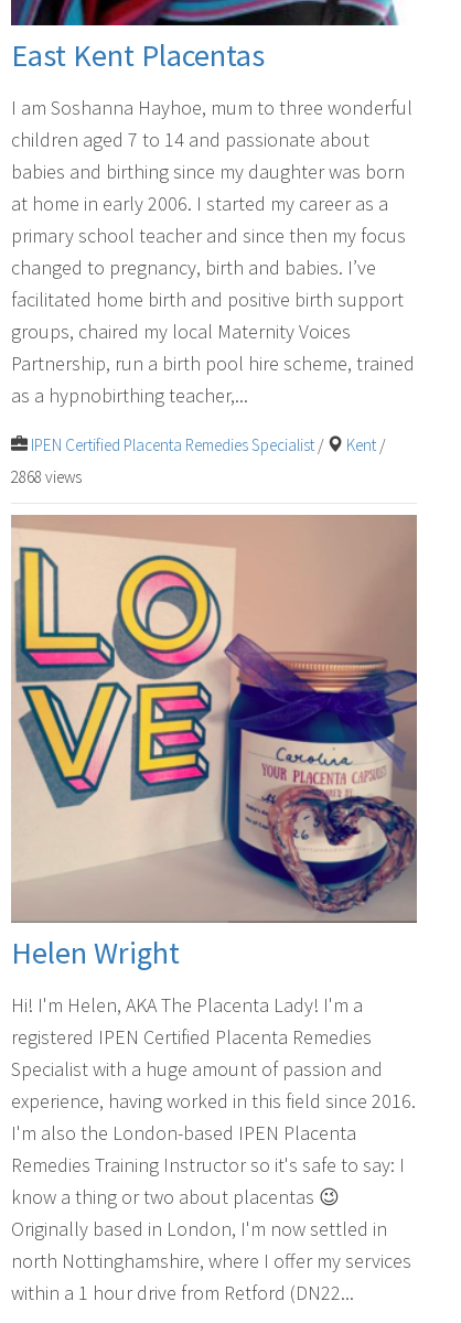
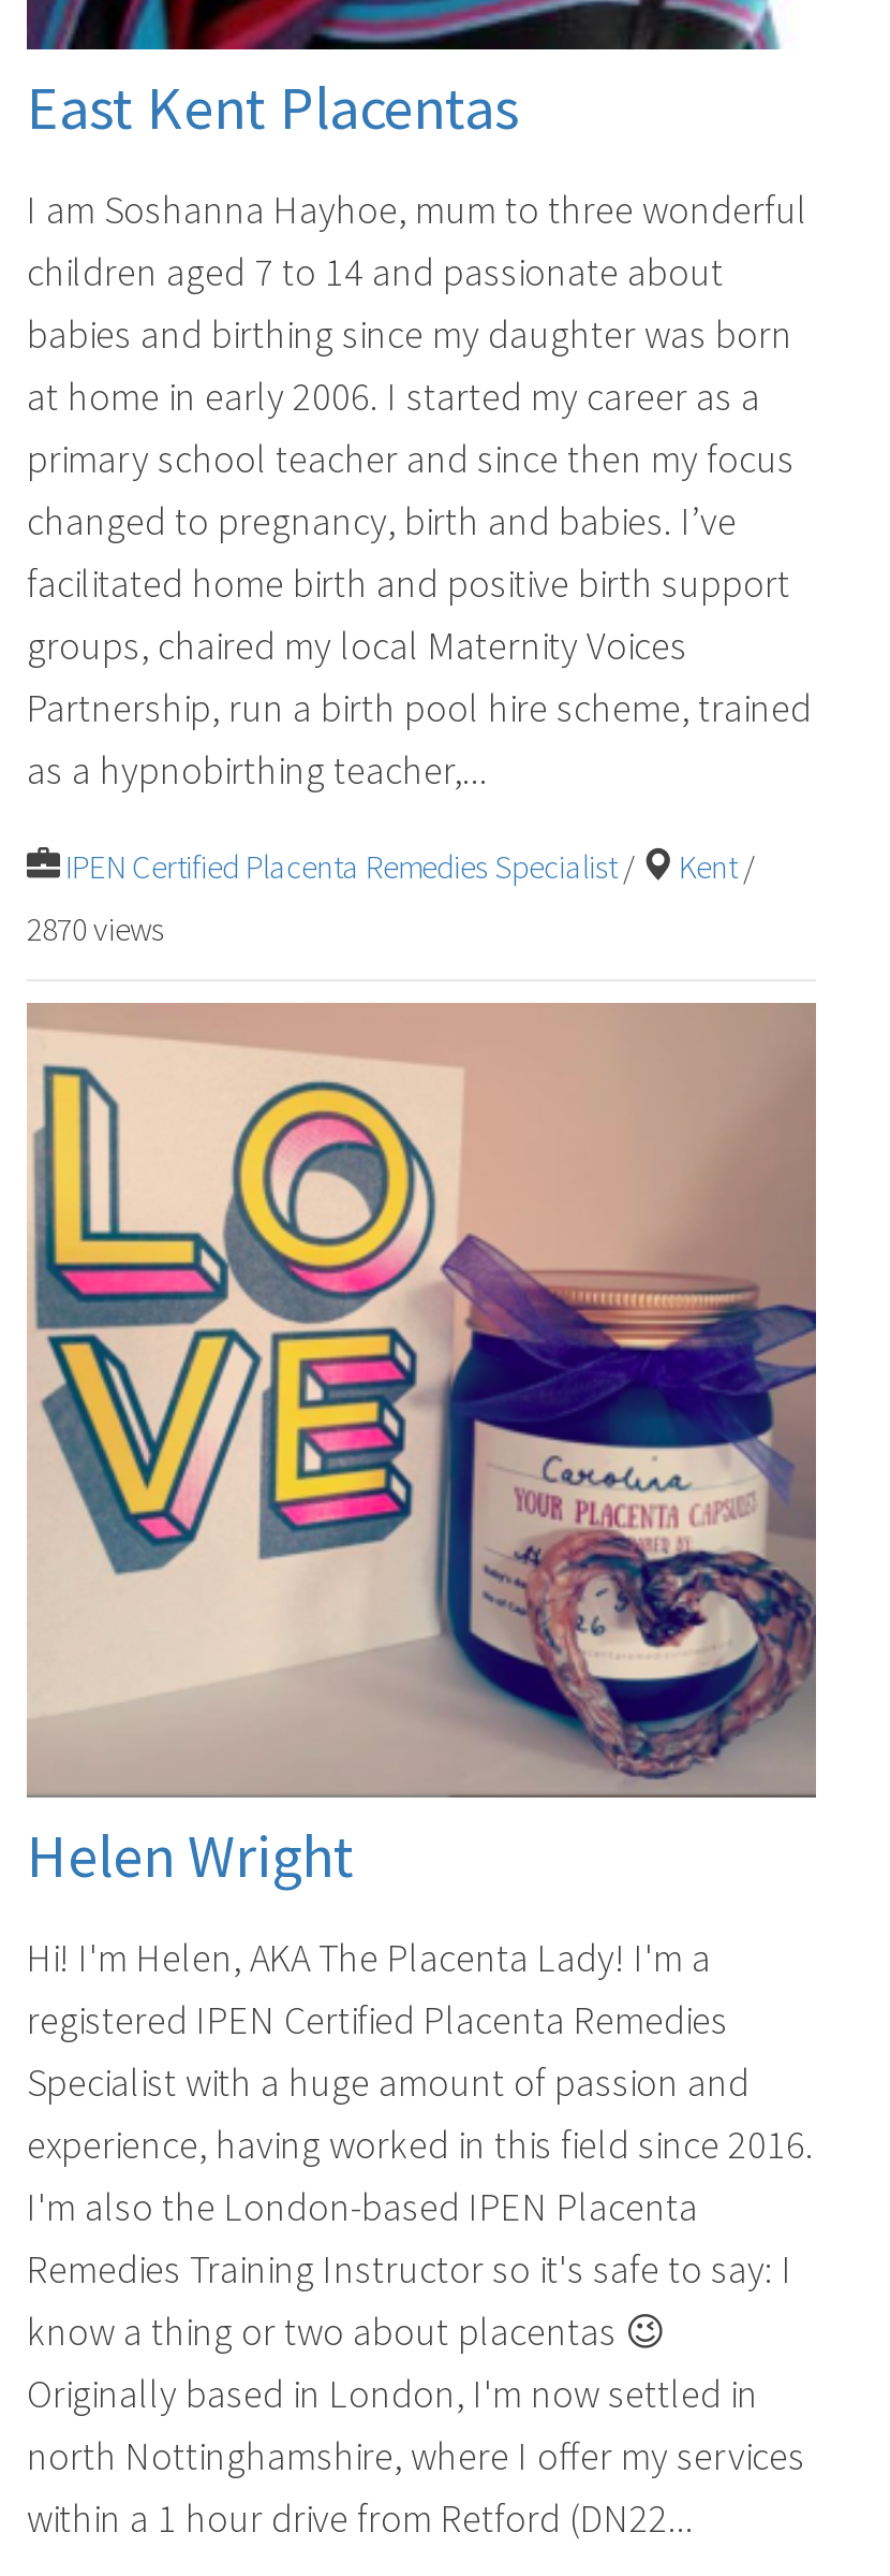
[11,466,82,487] 2868 views -> [27,908,164,949] 2870 views

